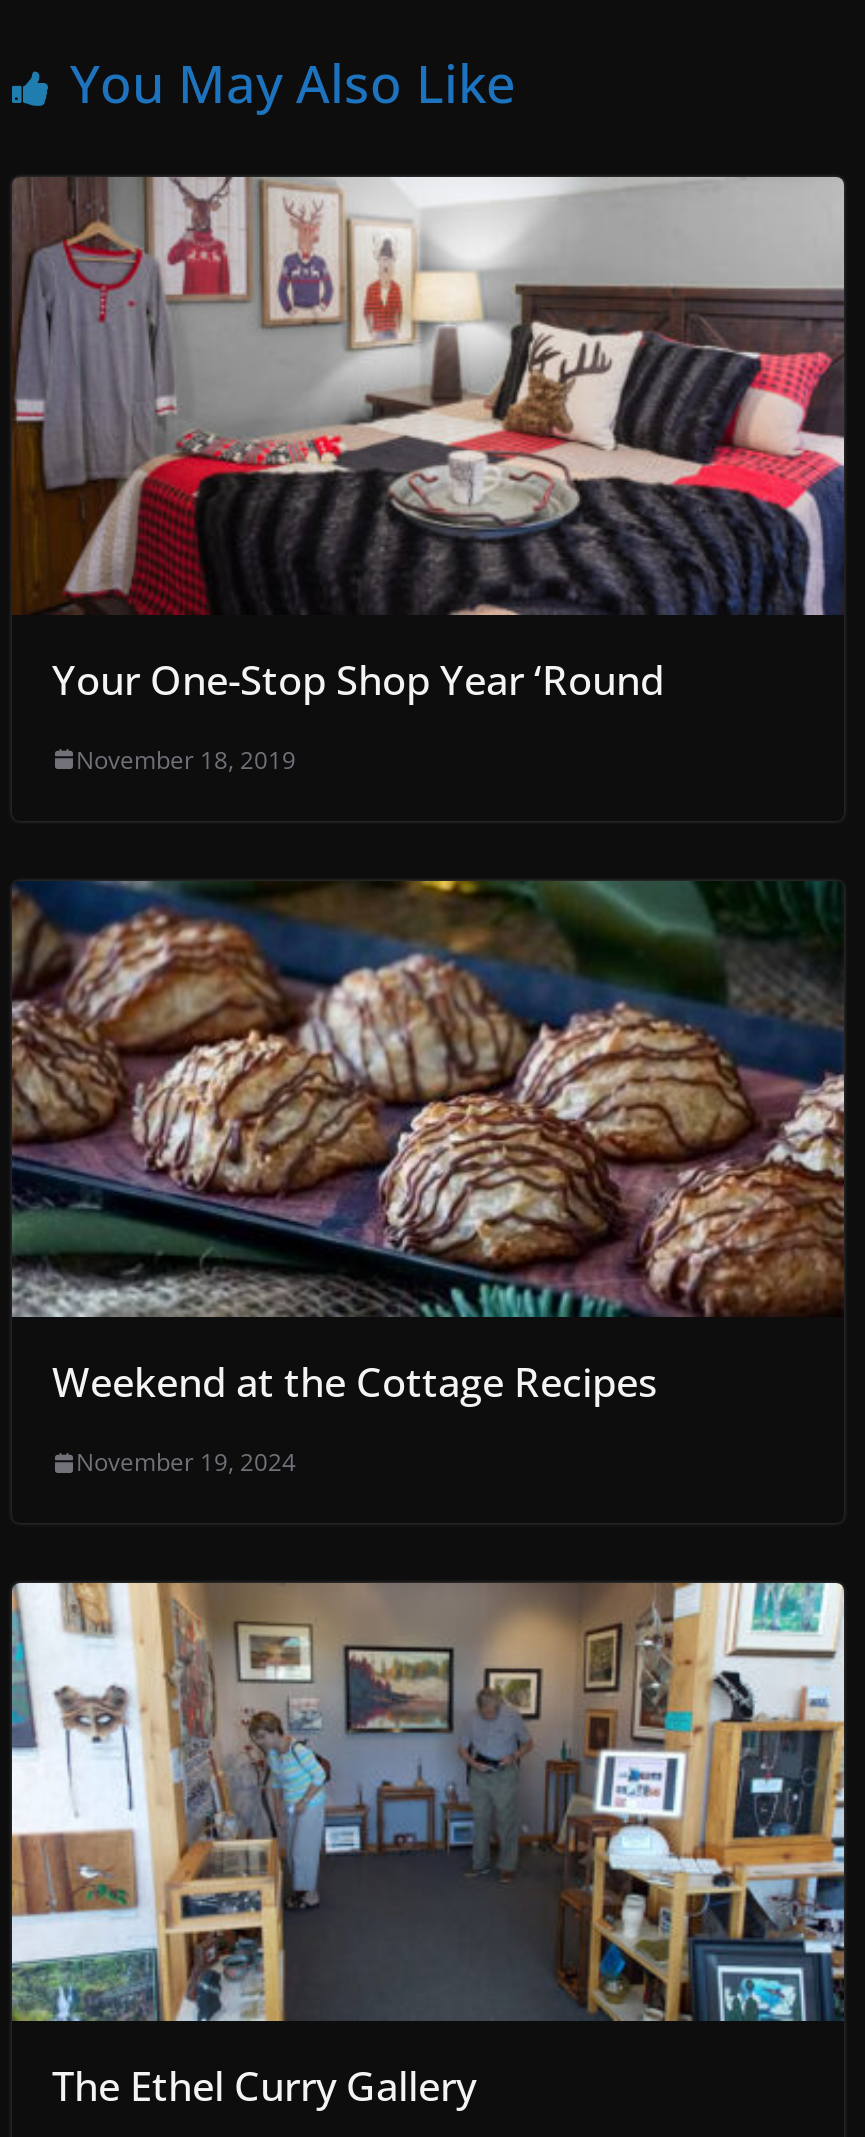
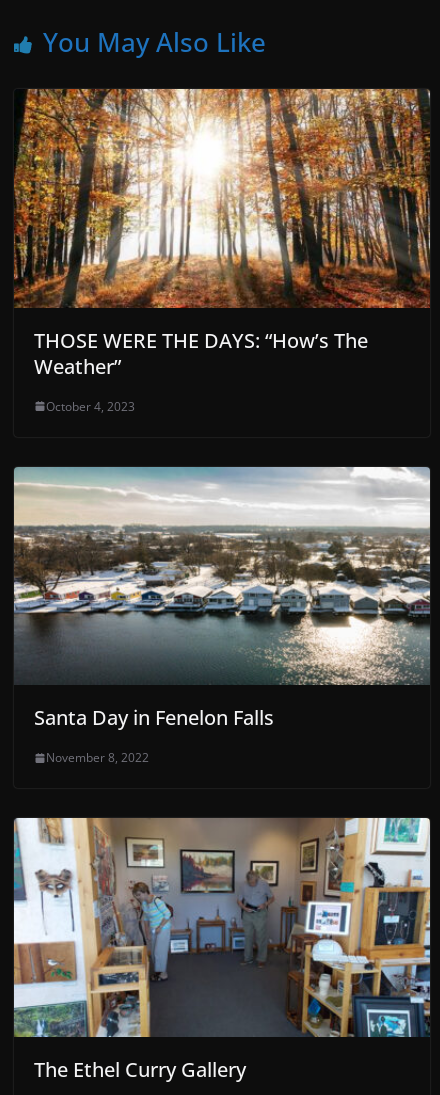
[12,175,846,706] [image] | Your One-Stop Shop Year ‘Round -> [14,88,431,380] [image] | THOSE WERE THE DAYS: “How’s The | Weather”
[76,742,296,776] November 18, 2019 -> [46,398,135,415] October 4, 2023
[12,879,844,1409] [image] | Weekend at the Cottage Recipes -> [13,466,431,731] [image] | Santa Day in Fenelon Falls
[76,1445,296,1479] November 19, 2024 -> [46,749,149,766] November 8, 2022

